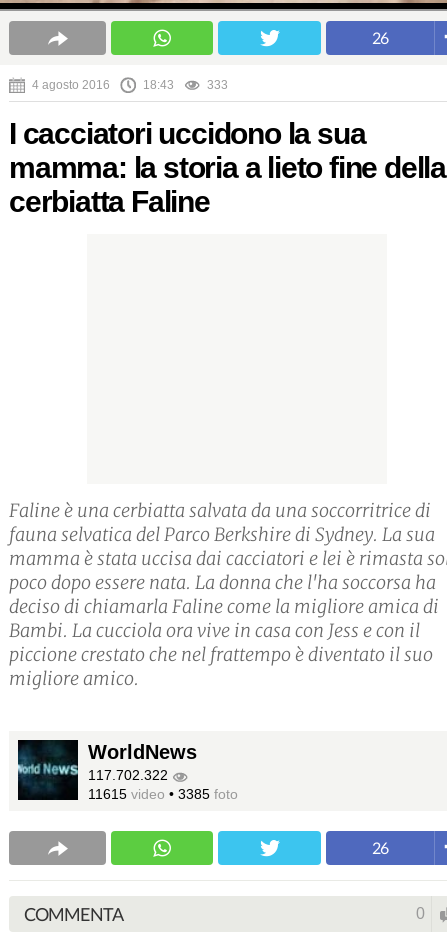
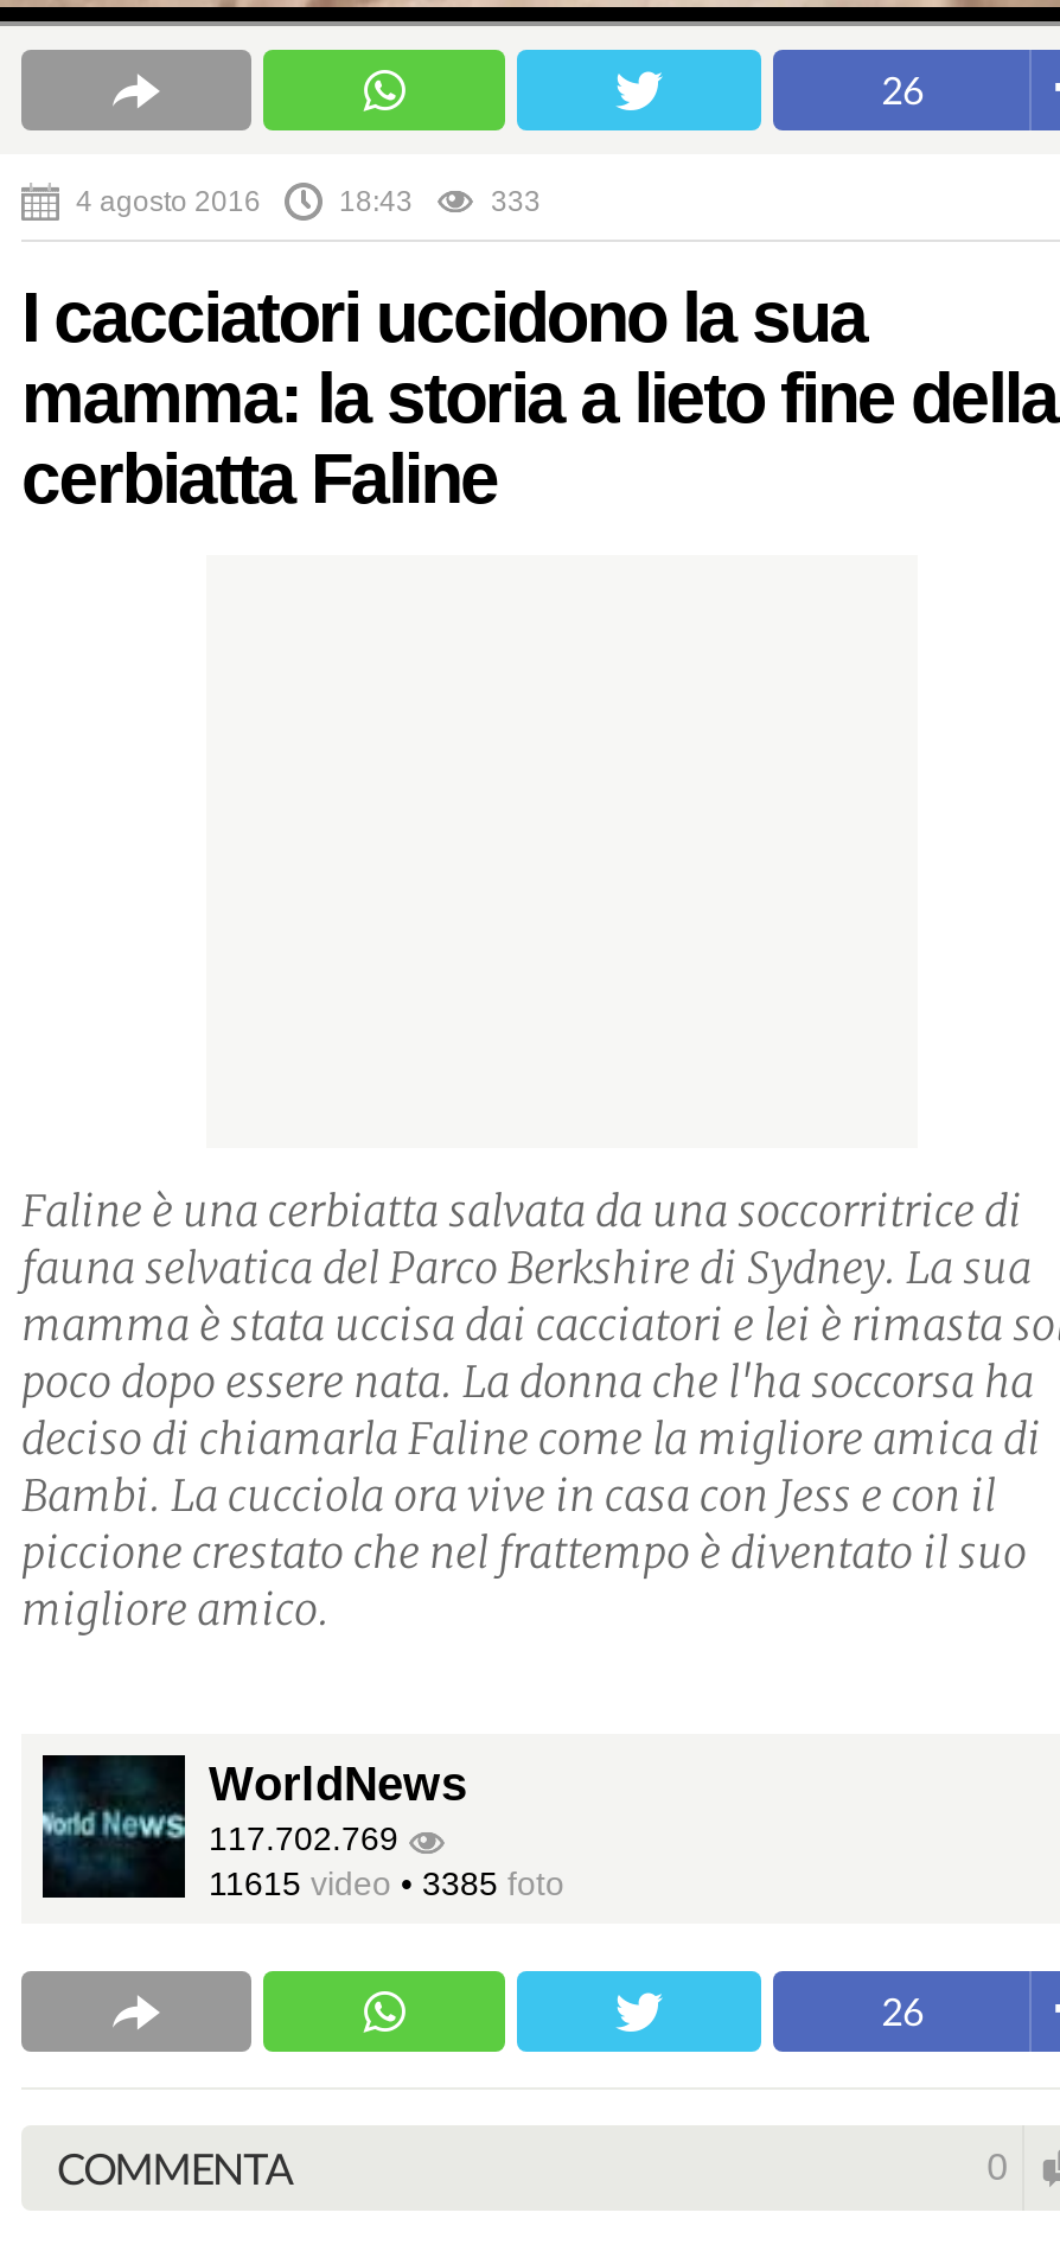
[88,767,168,783] 117.702.322 -> [209,1820,398,1858] 117.702.769

